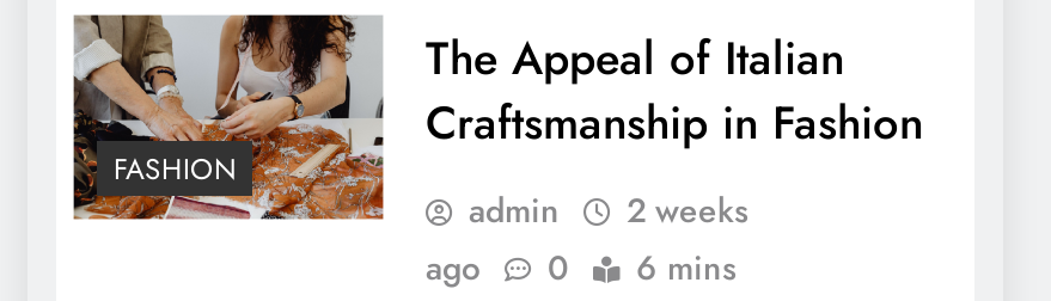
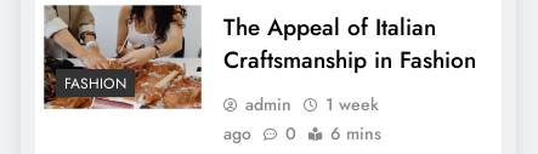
[469,185,748,233] admin 2 weeks -> [245,92,378,116] admin 1 week

